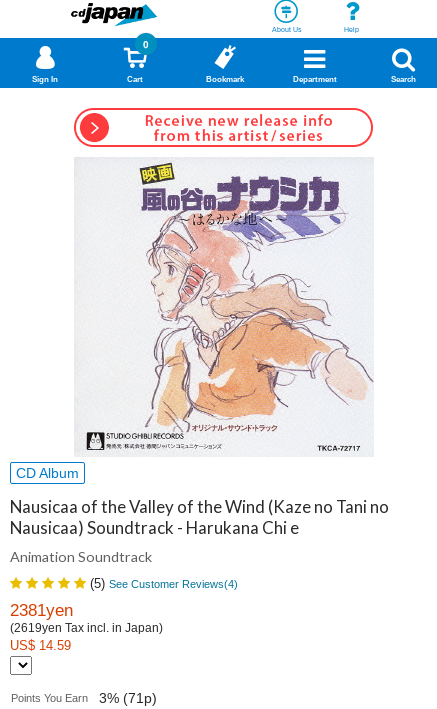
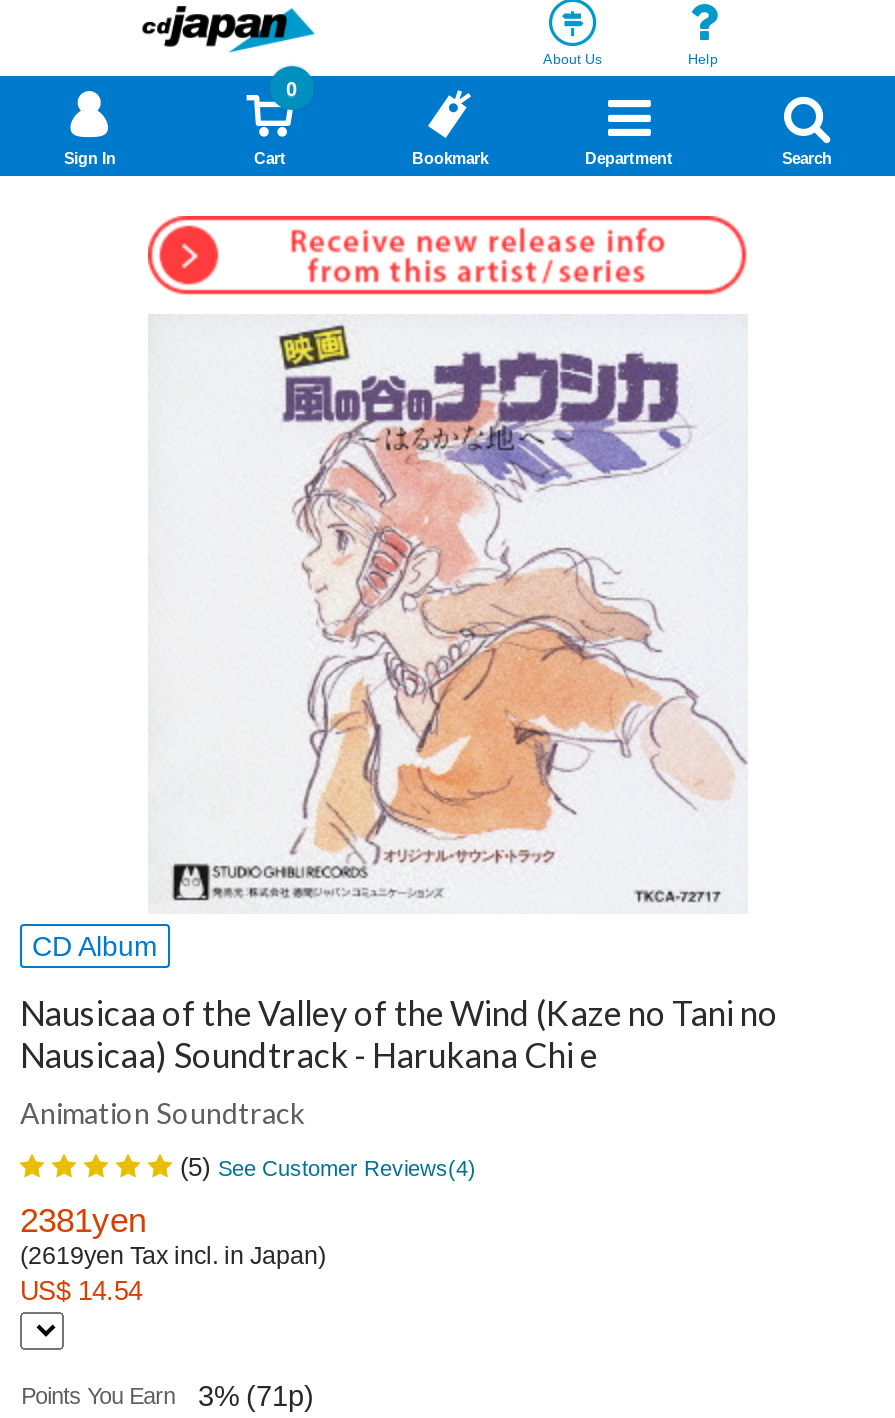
[10,637,71,652] US$ 14.59 -> [20,1275,142,1305] US$ 14.54

